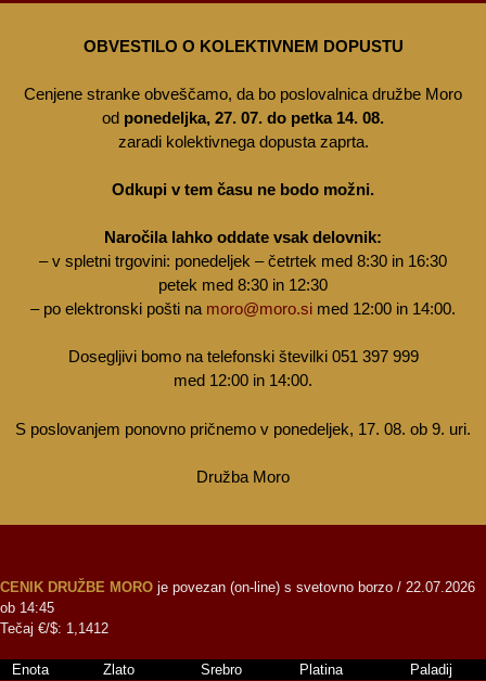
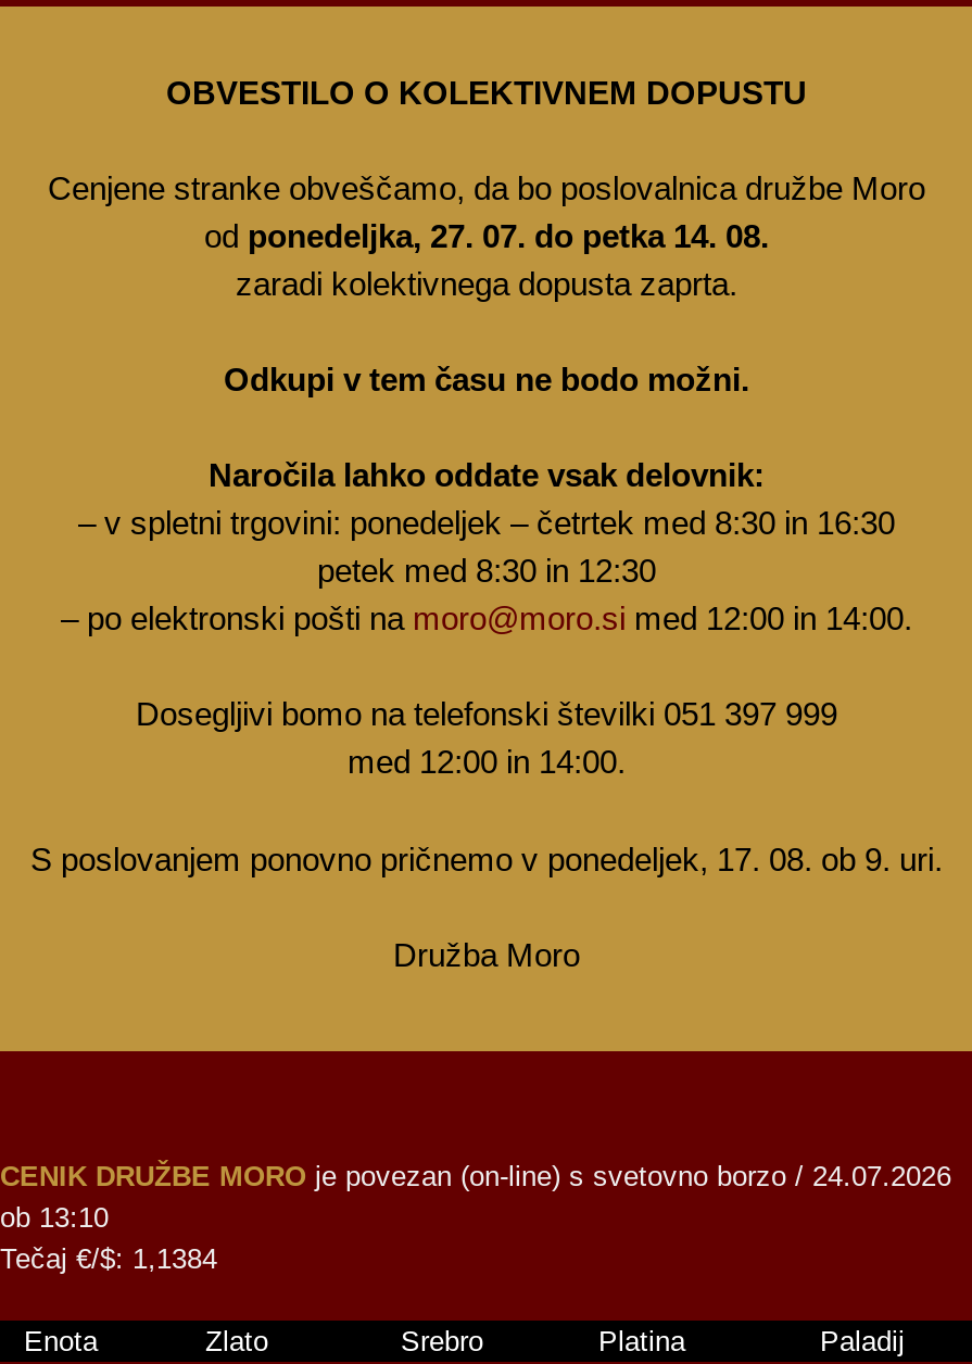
[0,579,475,595] CENIK DRUŽBE MORO je povezan (on-line) s svetovno borzo / 22.07.2026 -> [0,1159,951,1192] CENIK DRUŽBE MORO je povezan (on-line) s svetovno borzo / 24.07.2026
[0,599,54,616] ob 14:45 -> [0,1200,109,1233] ob 13:10
[0,620,108,636] Tečaj €/$: 1,1412 -> [0,1242,217,1274] Tečaj €/$: 1,1384

